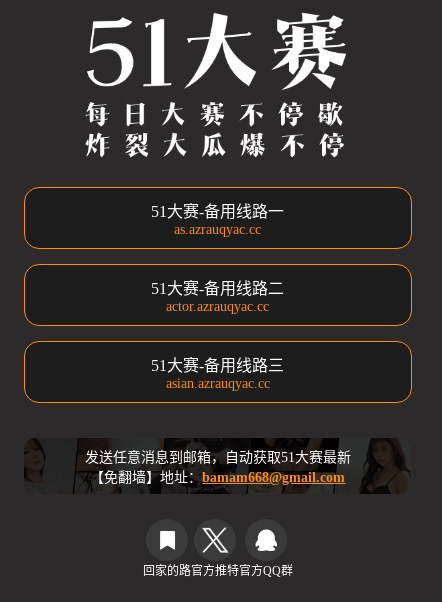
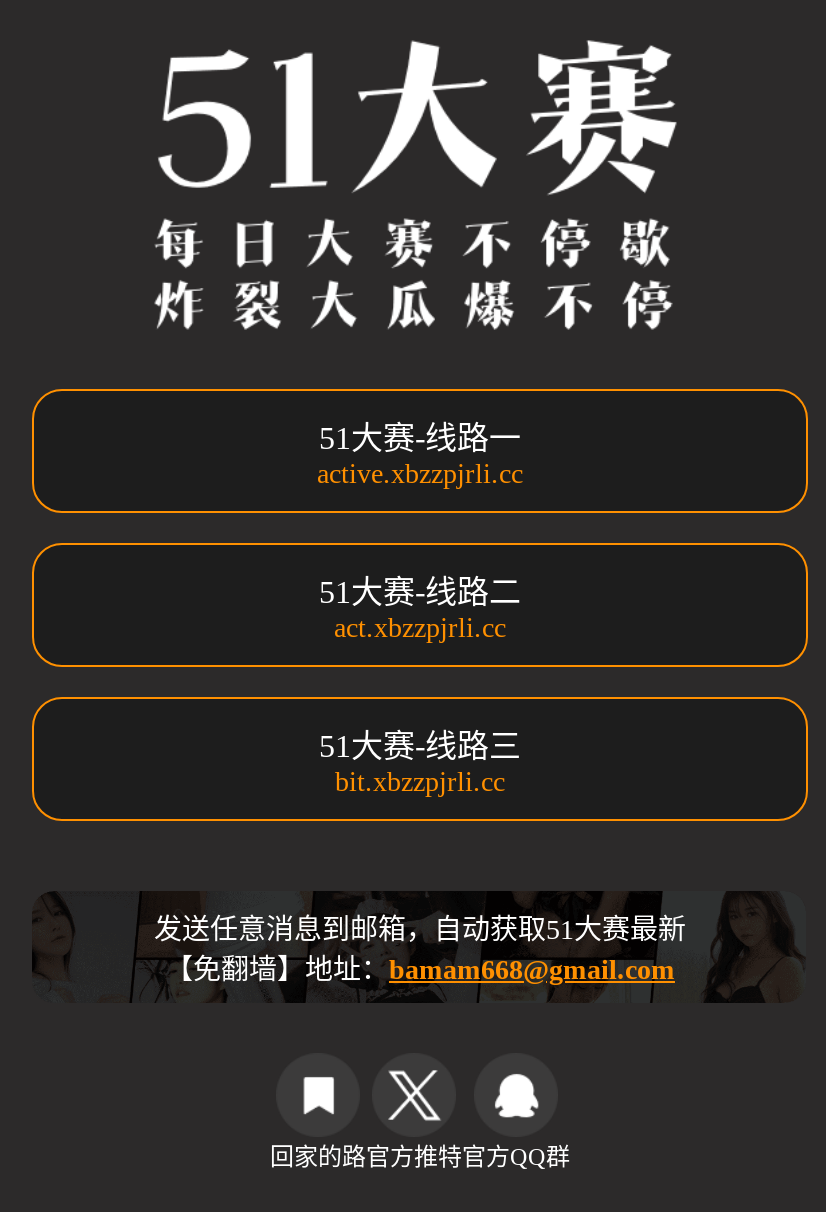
[151,203,284,237] 51大赛-备用线路一 | as.azrauqyac.cc -> [317,421,523,489] 51大赛-线路一 | active.xbzzpjrli.cc
[151,280,284,314] 51大赛-备用线路二 | actor.azrauqyac.cc -> [319,575,521,643] 51大赛-线路二 | act.xbzzpjrli.cc
[151,357,284,391] 51大赛-备用线路三 | asian.azrauqyac.cc -> [319,729,521,797] 51大赛-线路三 | bit.xbzzpjrli.cc

